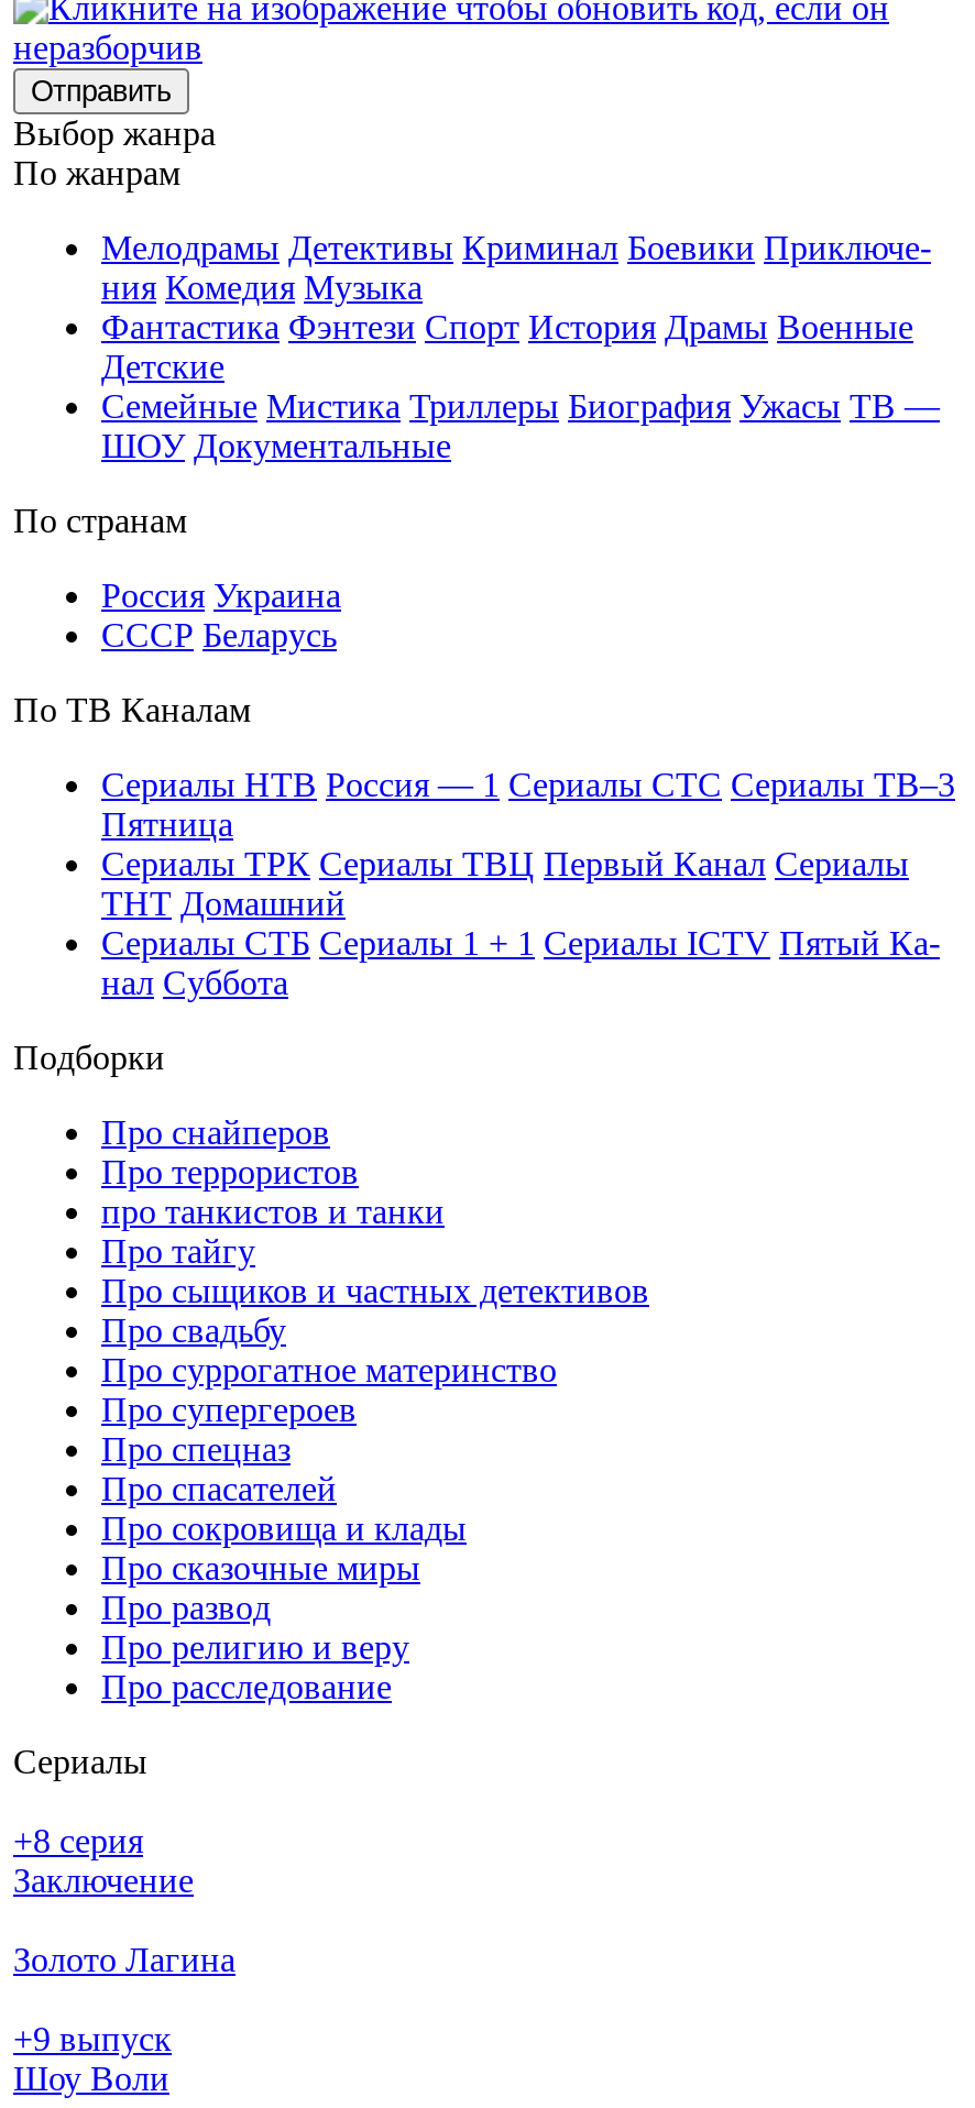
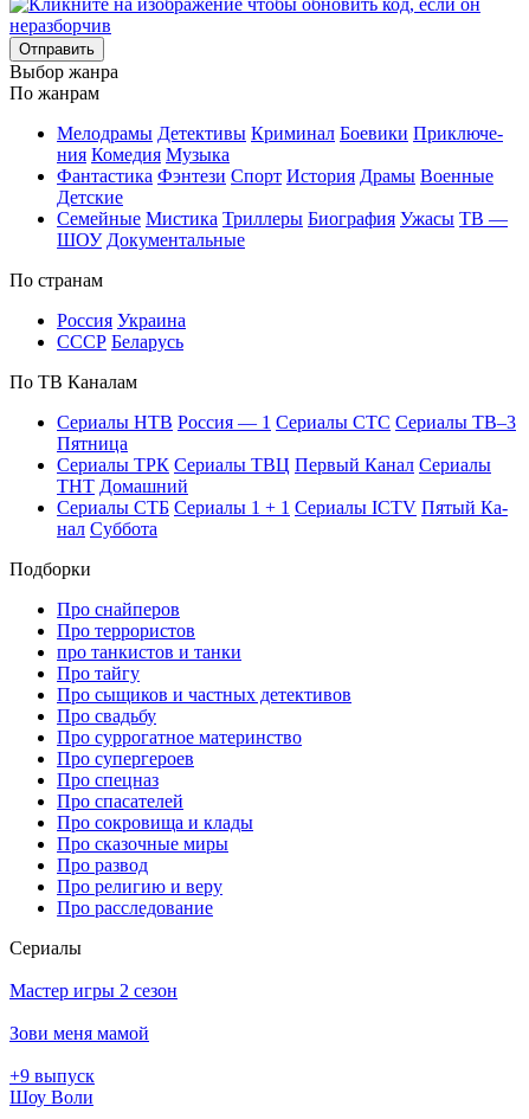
[13,1822,194,1899] +8 серия | Заключение -> [9,980,178,1000] Мастер игры 2 сезон
[13,1940,235,1978] Золото Лагина -> [9,1023,149,1043] Зови меня мамой

